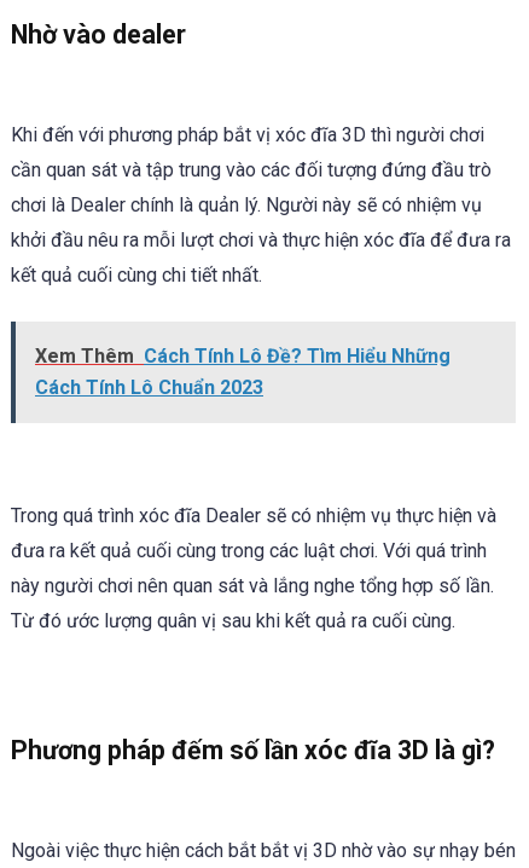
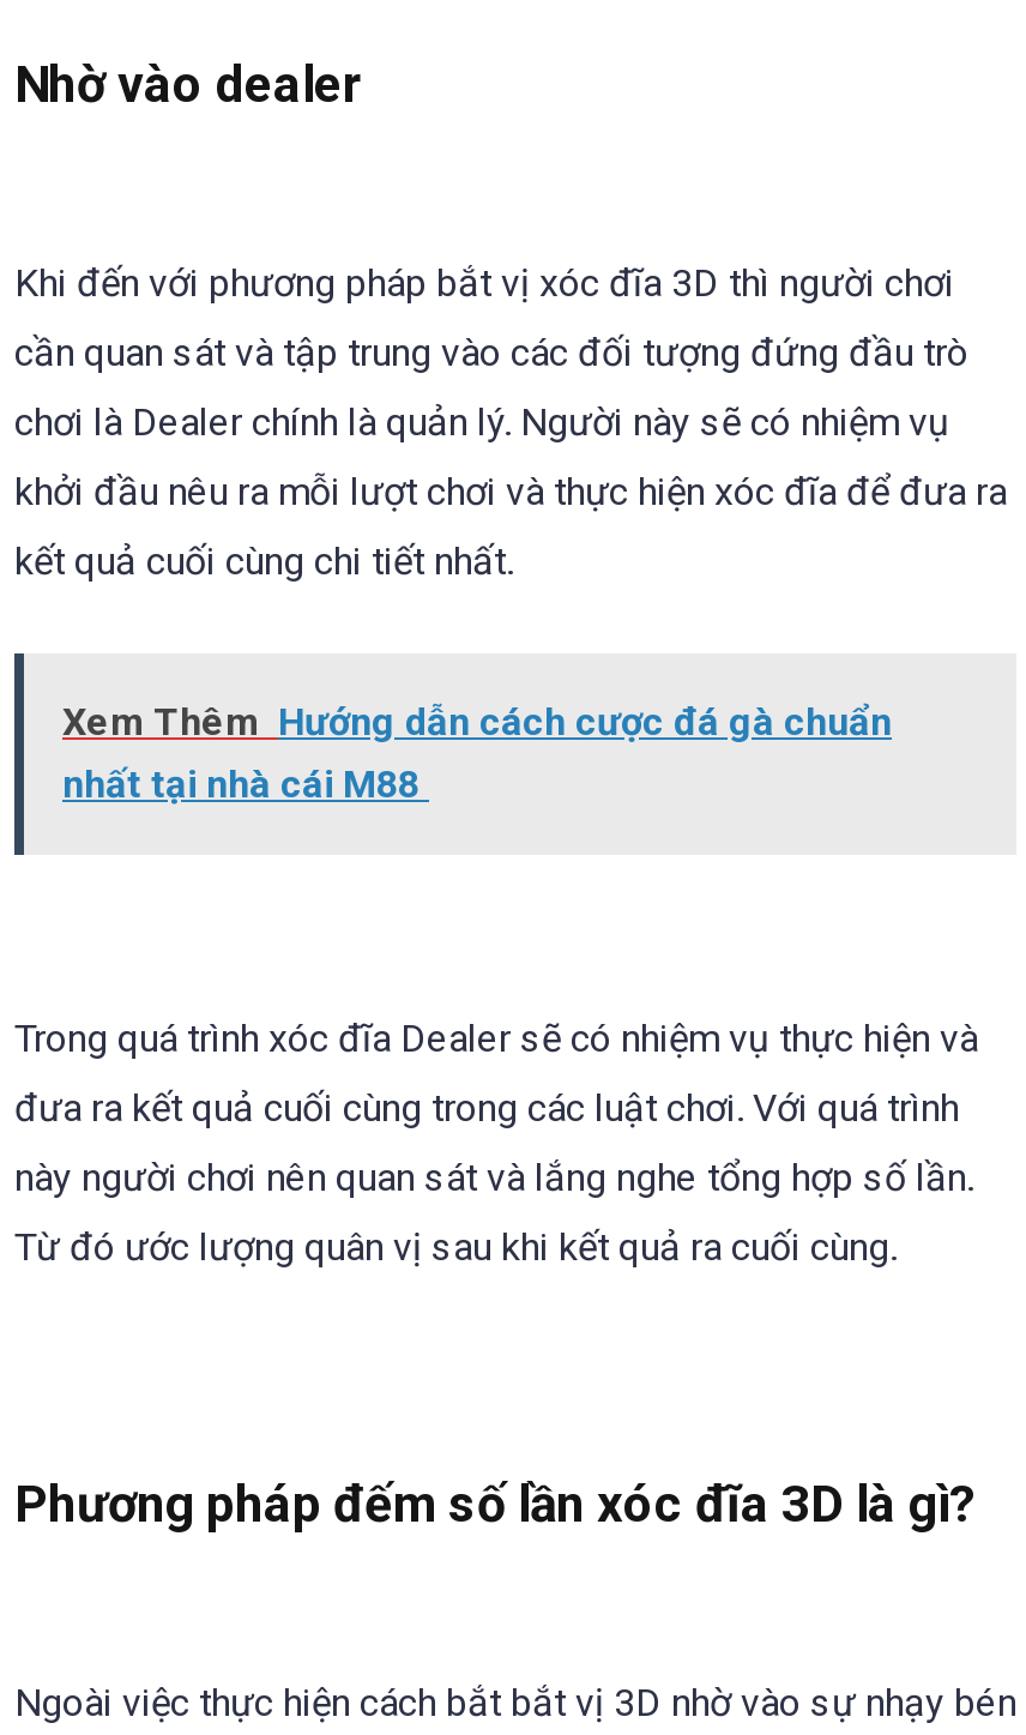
[35,344,450,398] Xem Thêm Cách Tính Lô Đề? Tìm Hiểu Những | Cách Tính Lô Chuẩn 2023 -> [62,698,892,806] Xem Thêm Hướng dẫn cách cược đá gà chuẩn | nhất tại nhà cái M88

